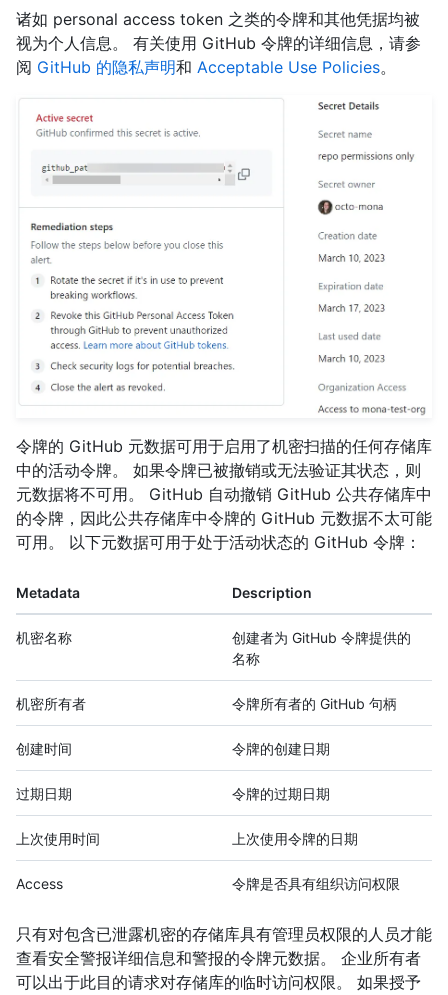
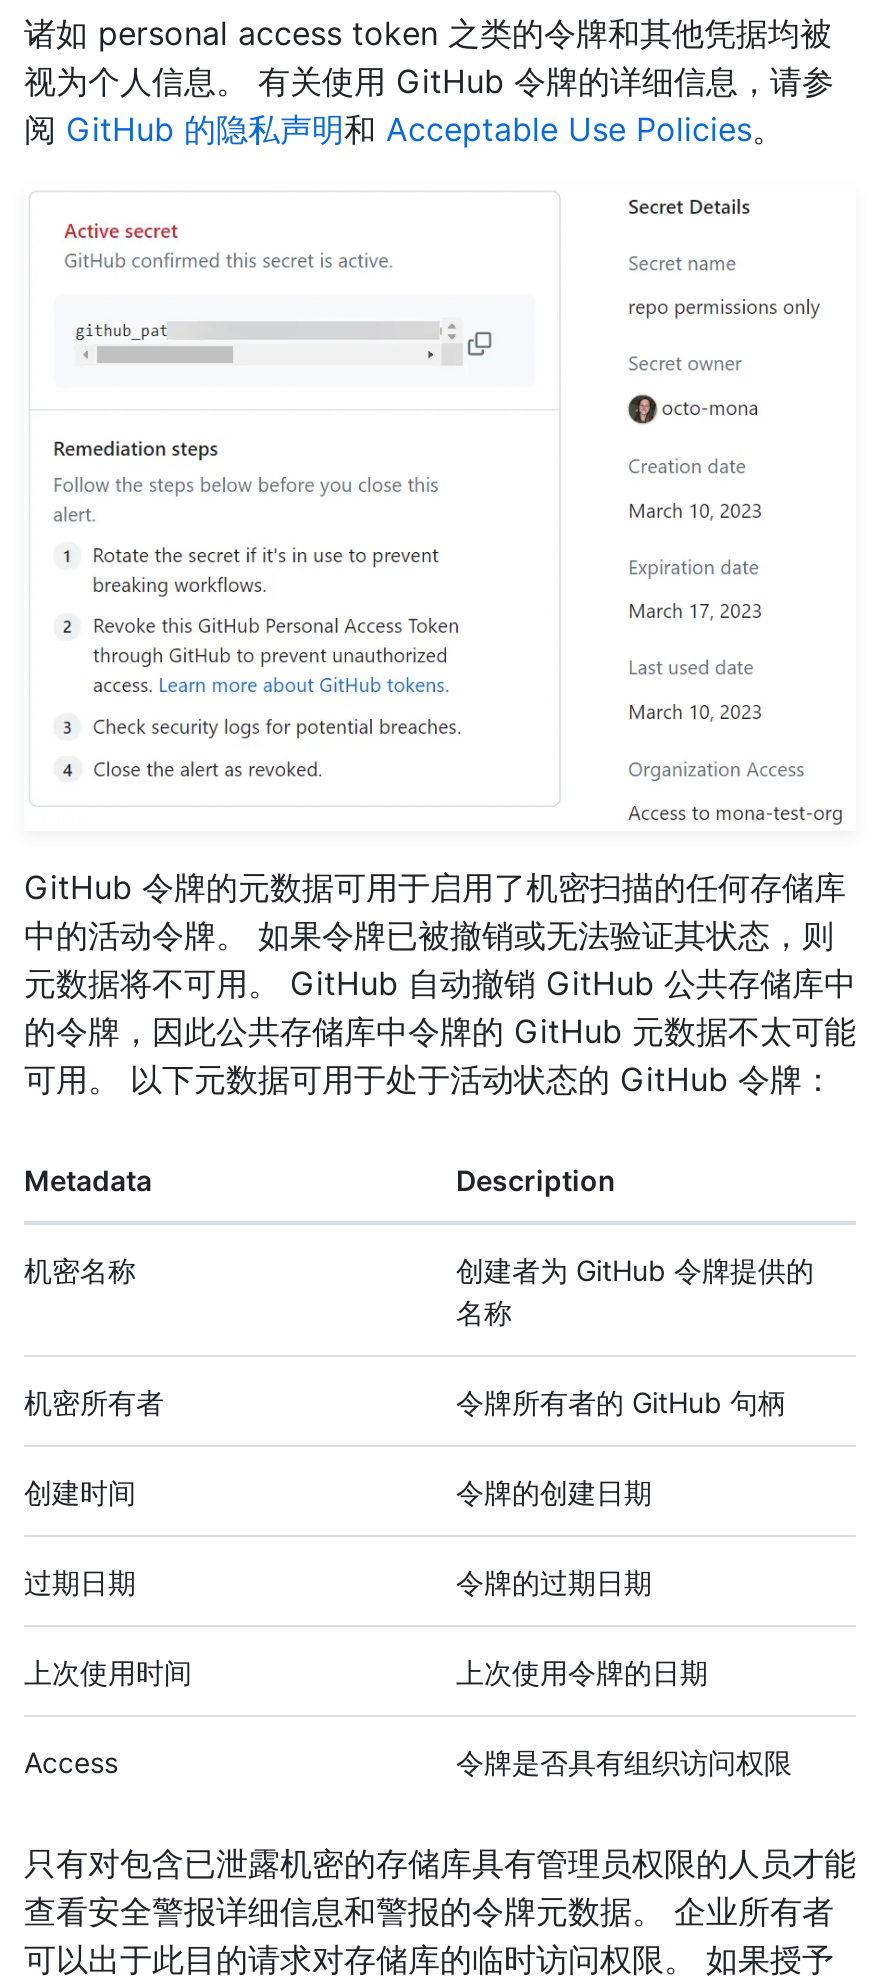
[16,436,432,456] 令牌的 GitHub 元数据可用于启用了机密扫描的任何存储库 -> [24,867,846,907] GitHub 令牌的元数据可用于启用了机密扫描的任何存储库

